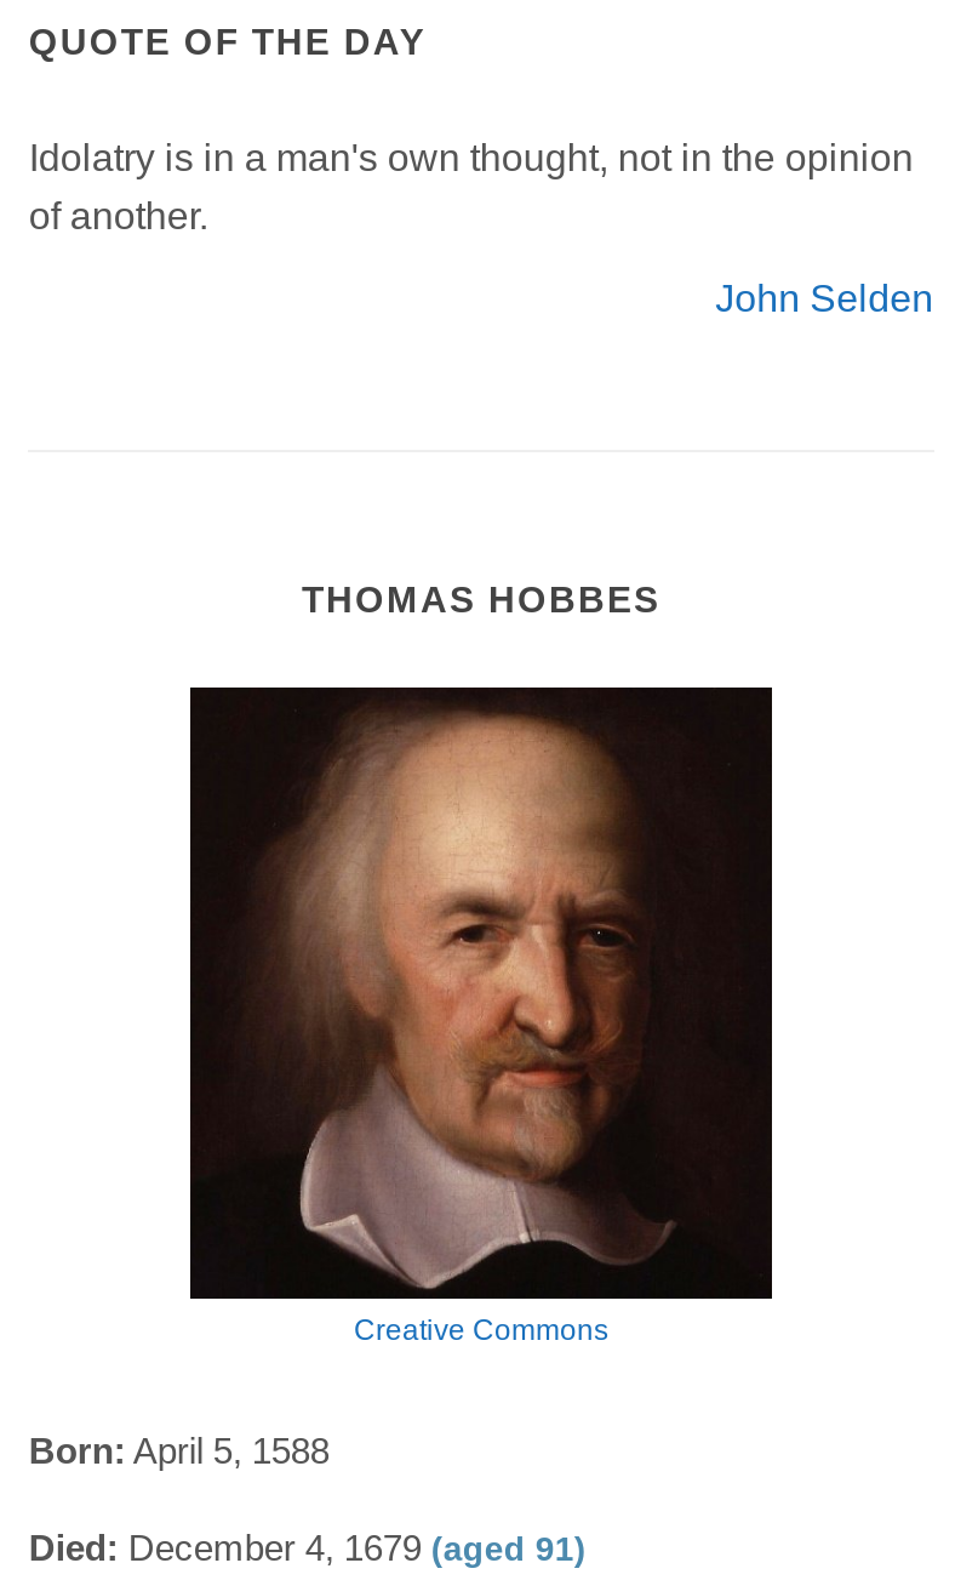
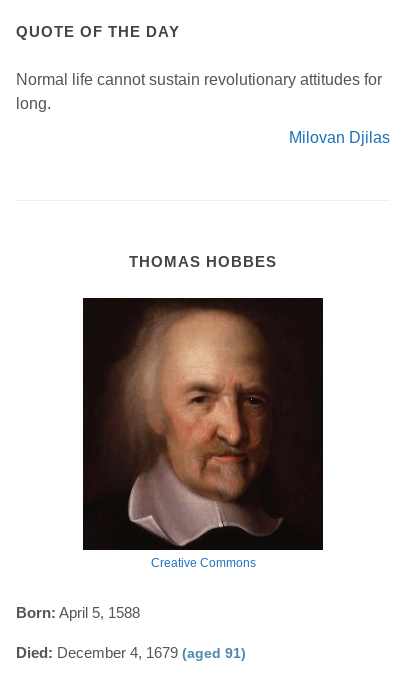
[29,136,914,235] Idolatry is in a man's own thought, not in the opinion | of another. -> [16,71,382,112] Normal life cannot sustain revolutionary attitudes for | long.
[715,277,933,318] John Selden -> [289,129,390,146] Milovan Djilas

